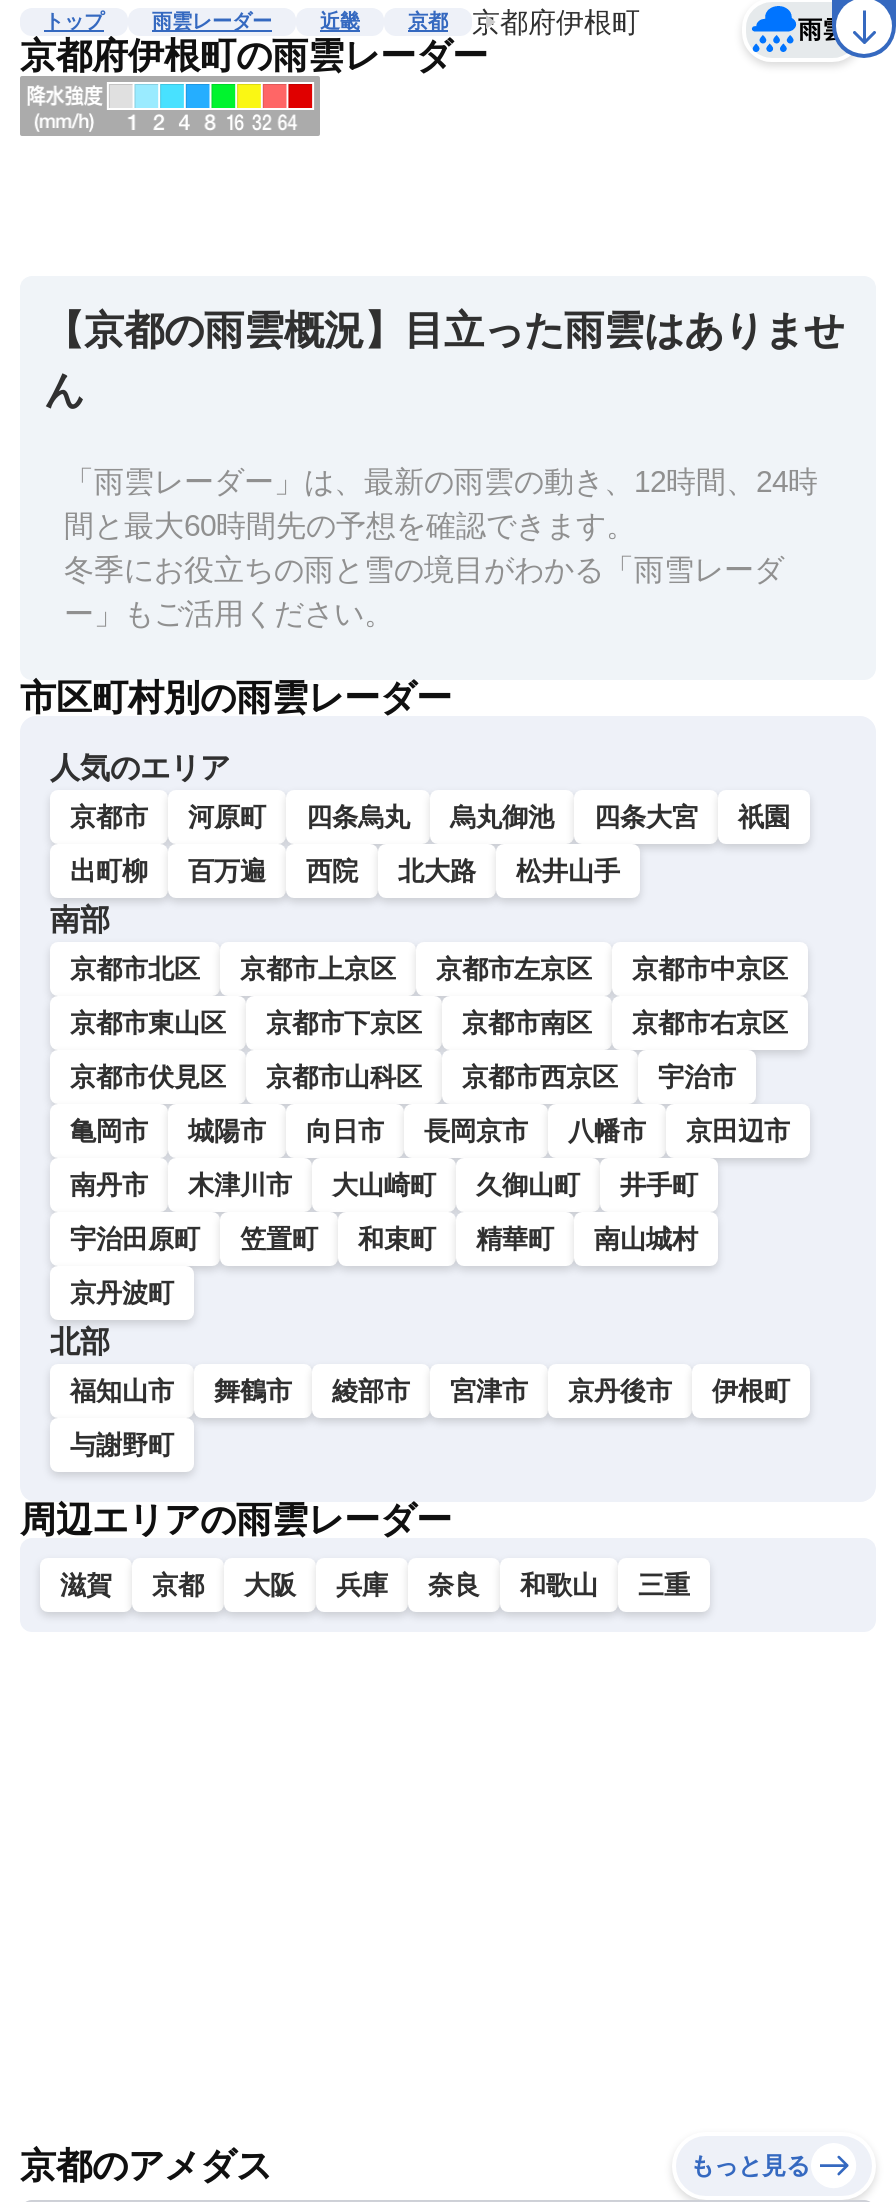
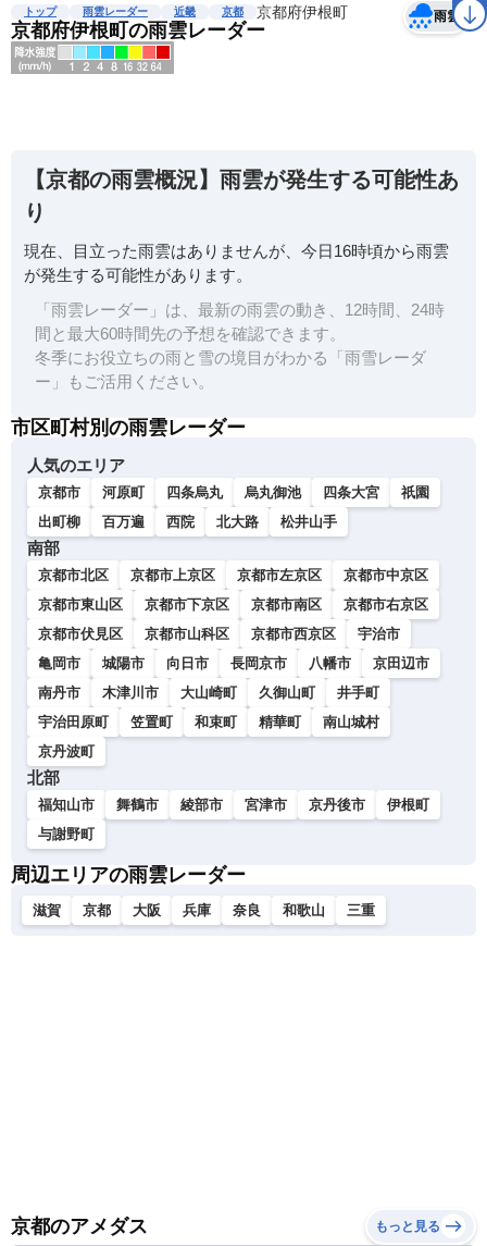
[44,308,844,412] 【京都の雨雲概況】目立った雨雲はありませ | ん -> [24,168,459,284] 【京都の雨雲概況】雨雲が発生する可能性あ | り | 現在、目立った雨雲はありませんが、今日16時頃から雨雲 | が発生する可能性があります。

